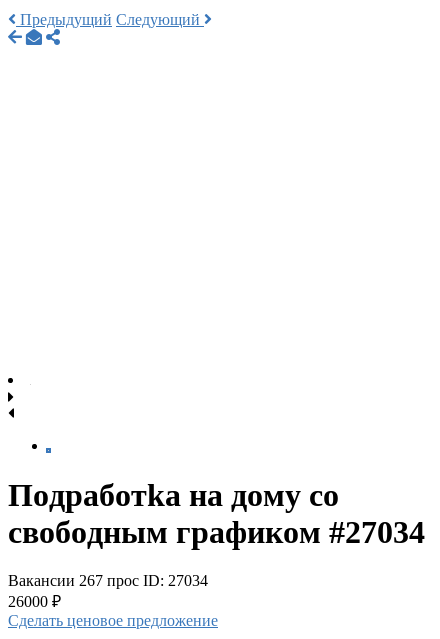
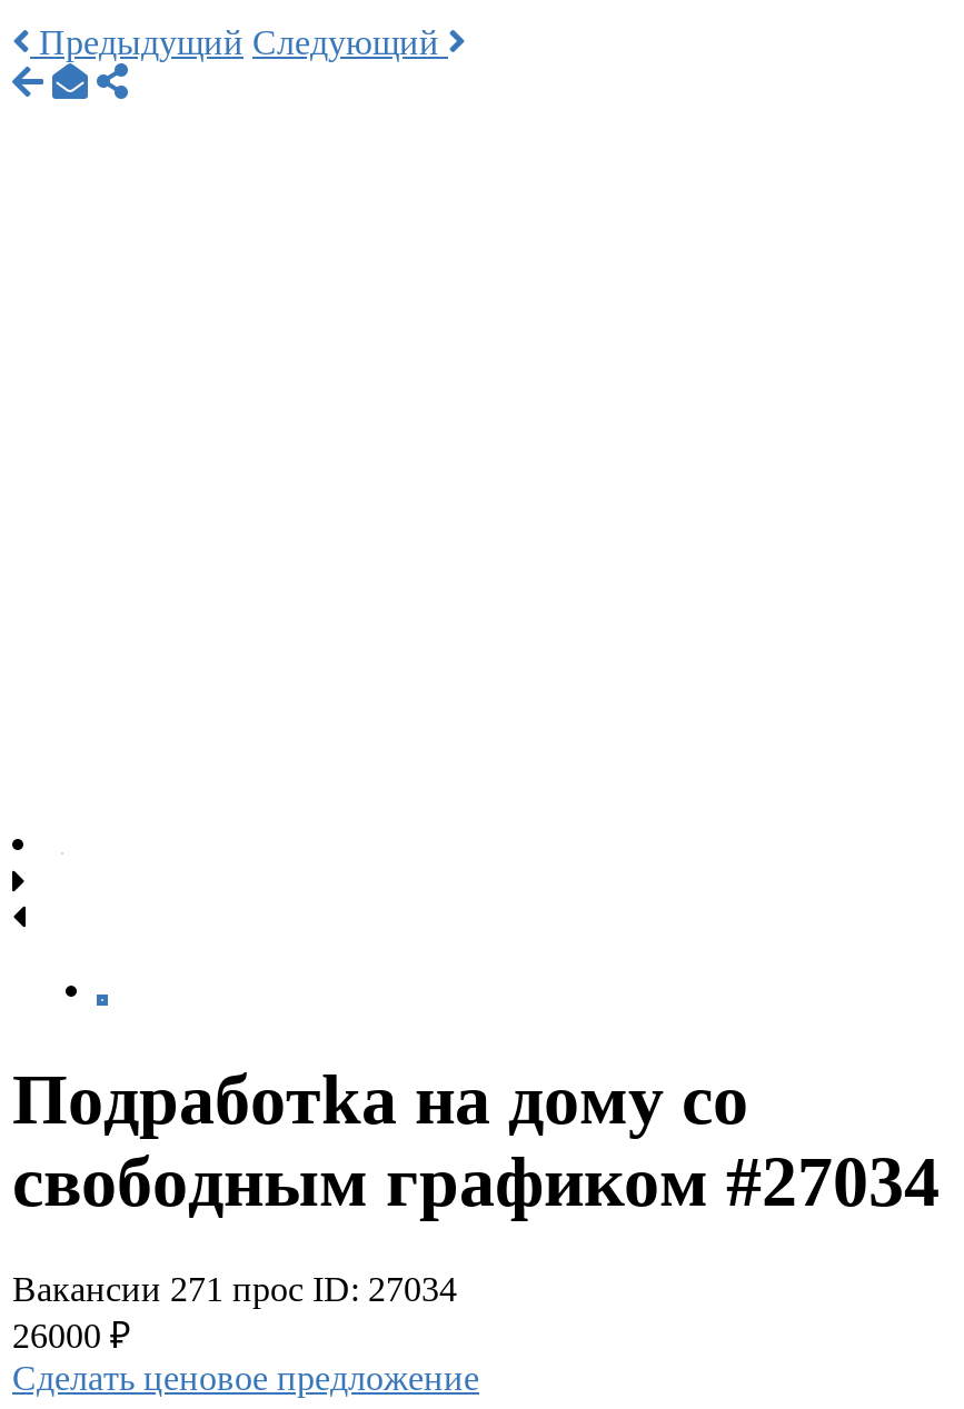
[8,572,208,589] Вакансии 267 прос ID: 27034 -> [12,1270,457,1308] Вакансии 271 прос ID: 27034

